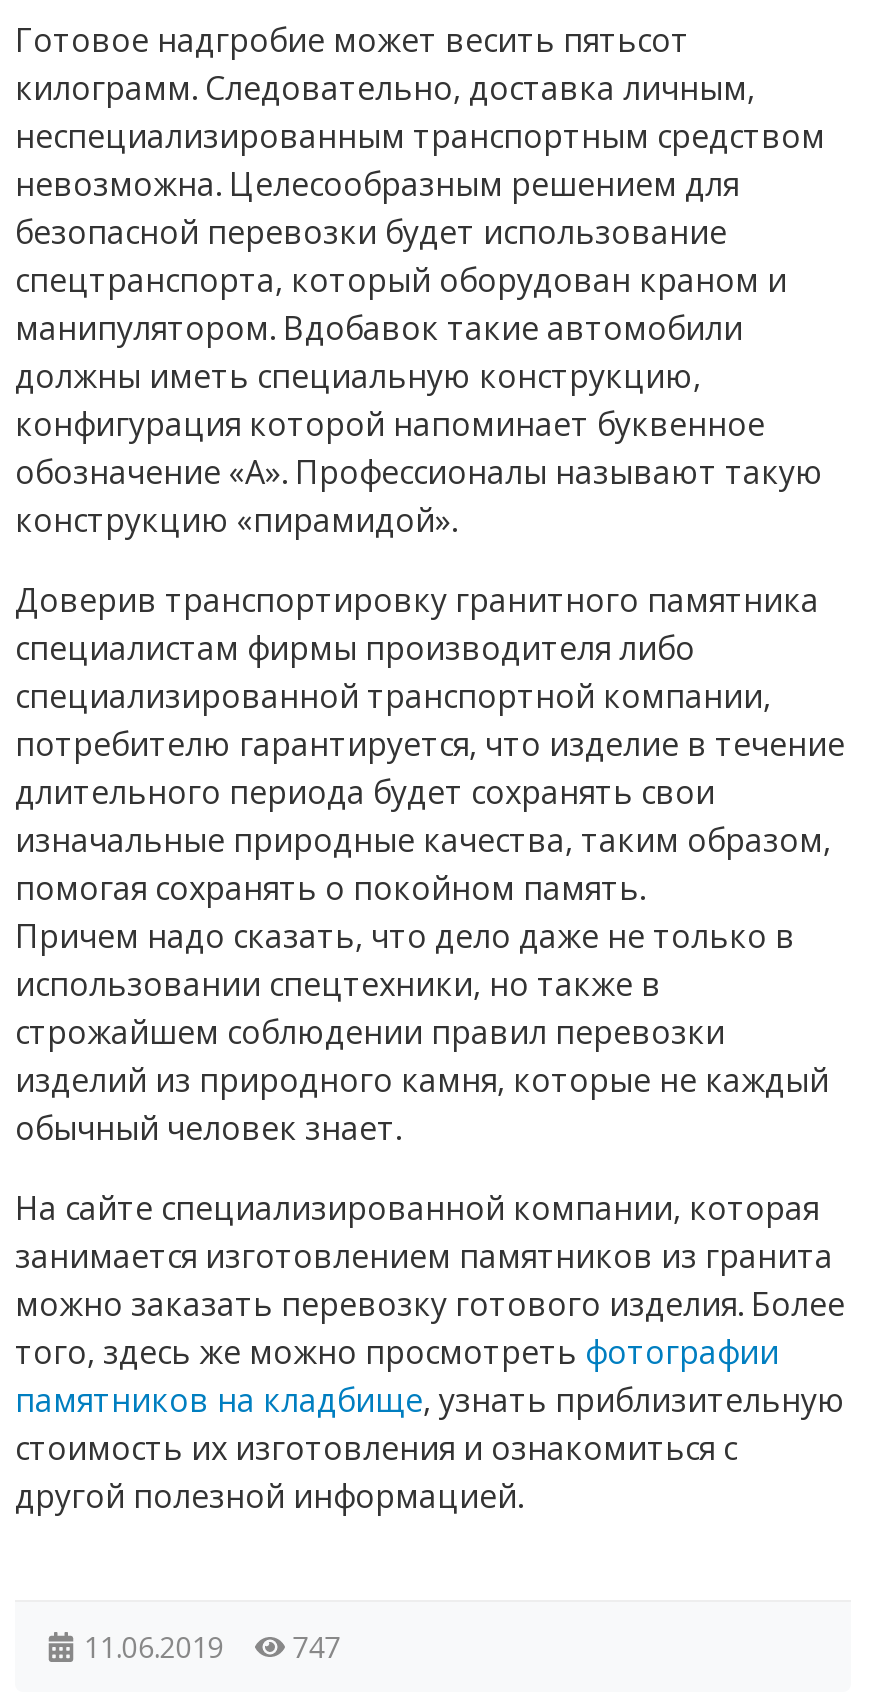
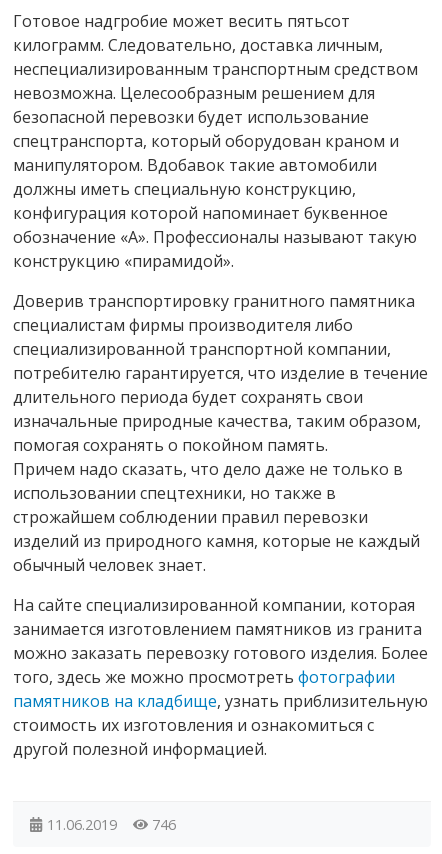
[84,1628,341,1666] 11.06.2019 747 -> [47,815,176,834] 11.06.2019 746

